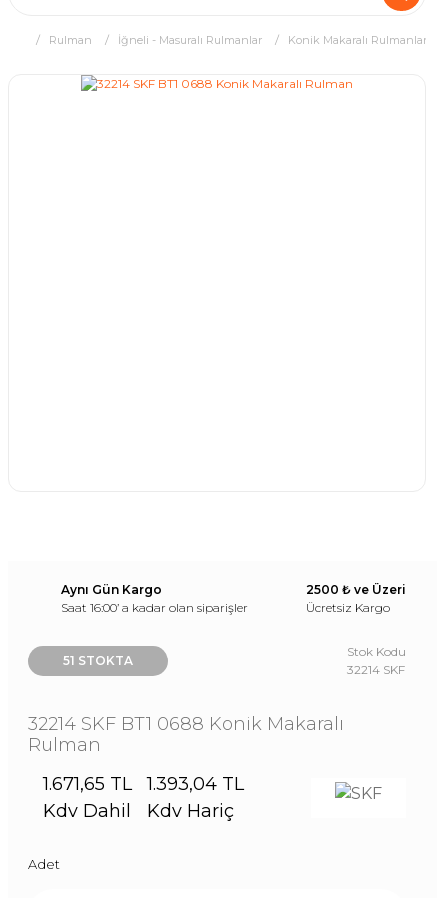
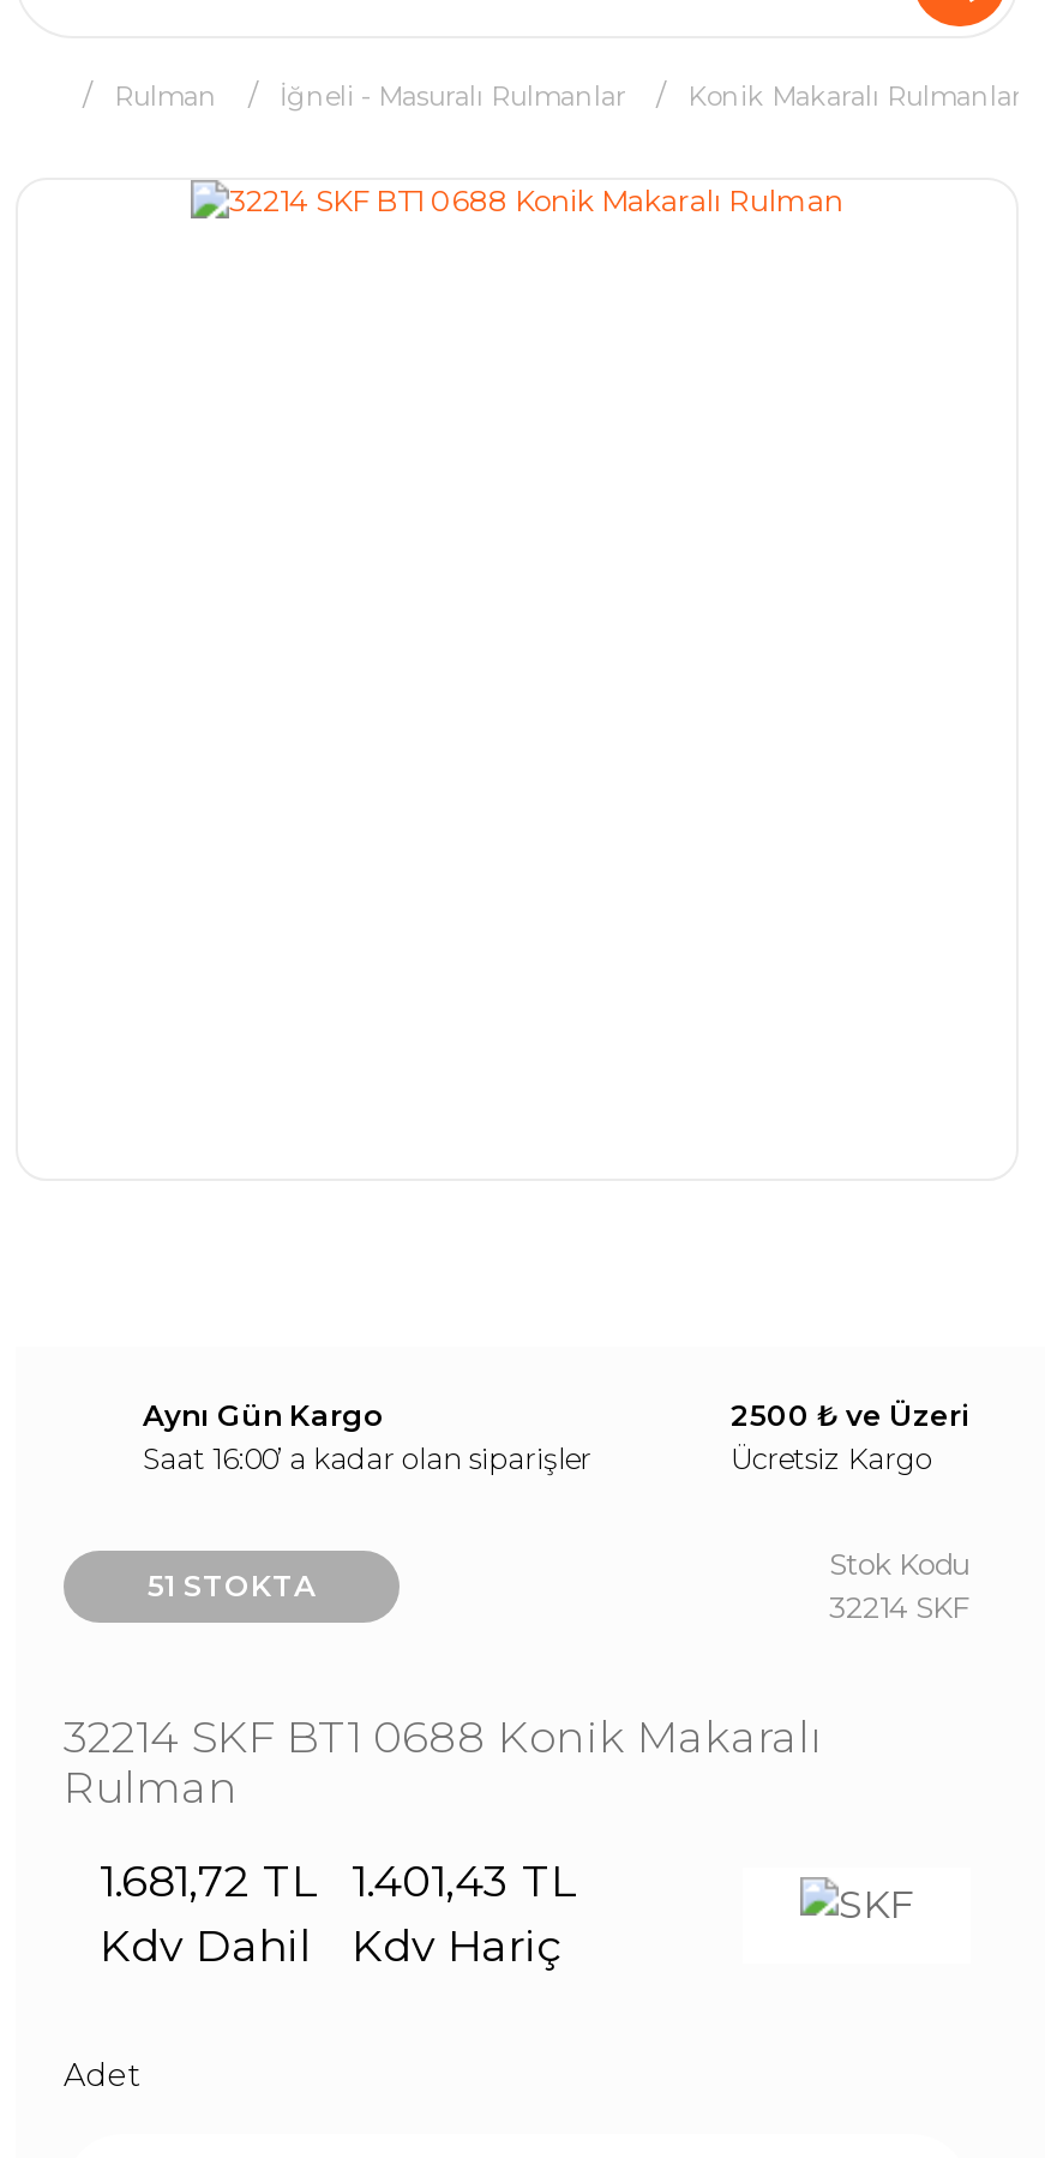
[43,773,132,795] 1.671,65 TL -> [100,1856,316,1908] 1.681,72 TL
[147,773,244,795] 1.393,04 TL -> [352,1856,575,1908] 1.401,43 TL

